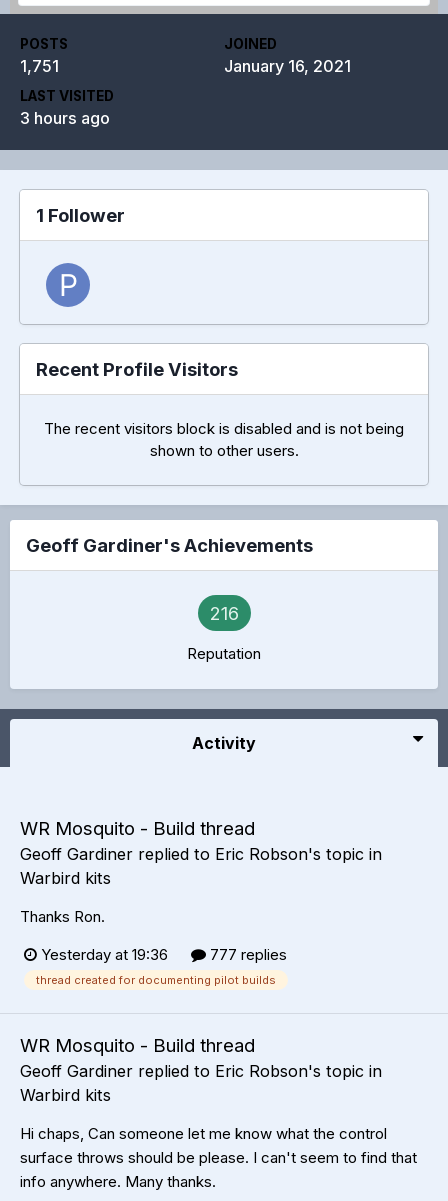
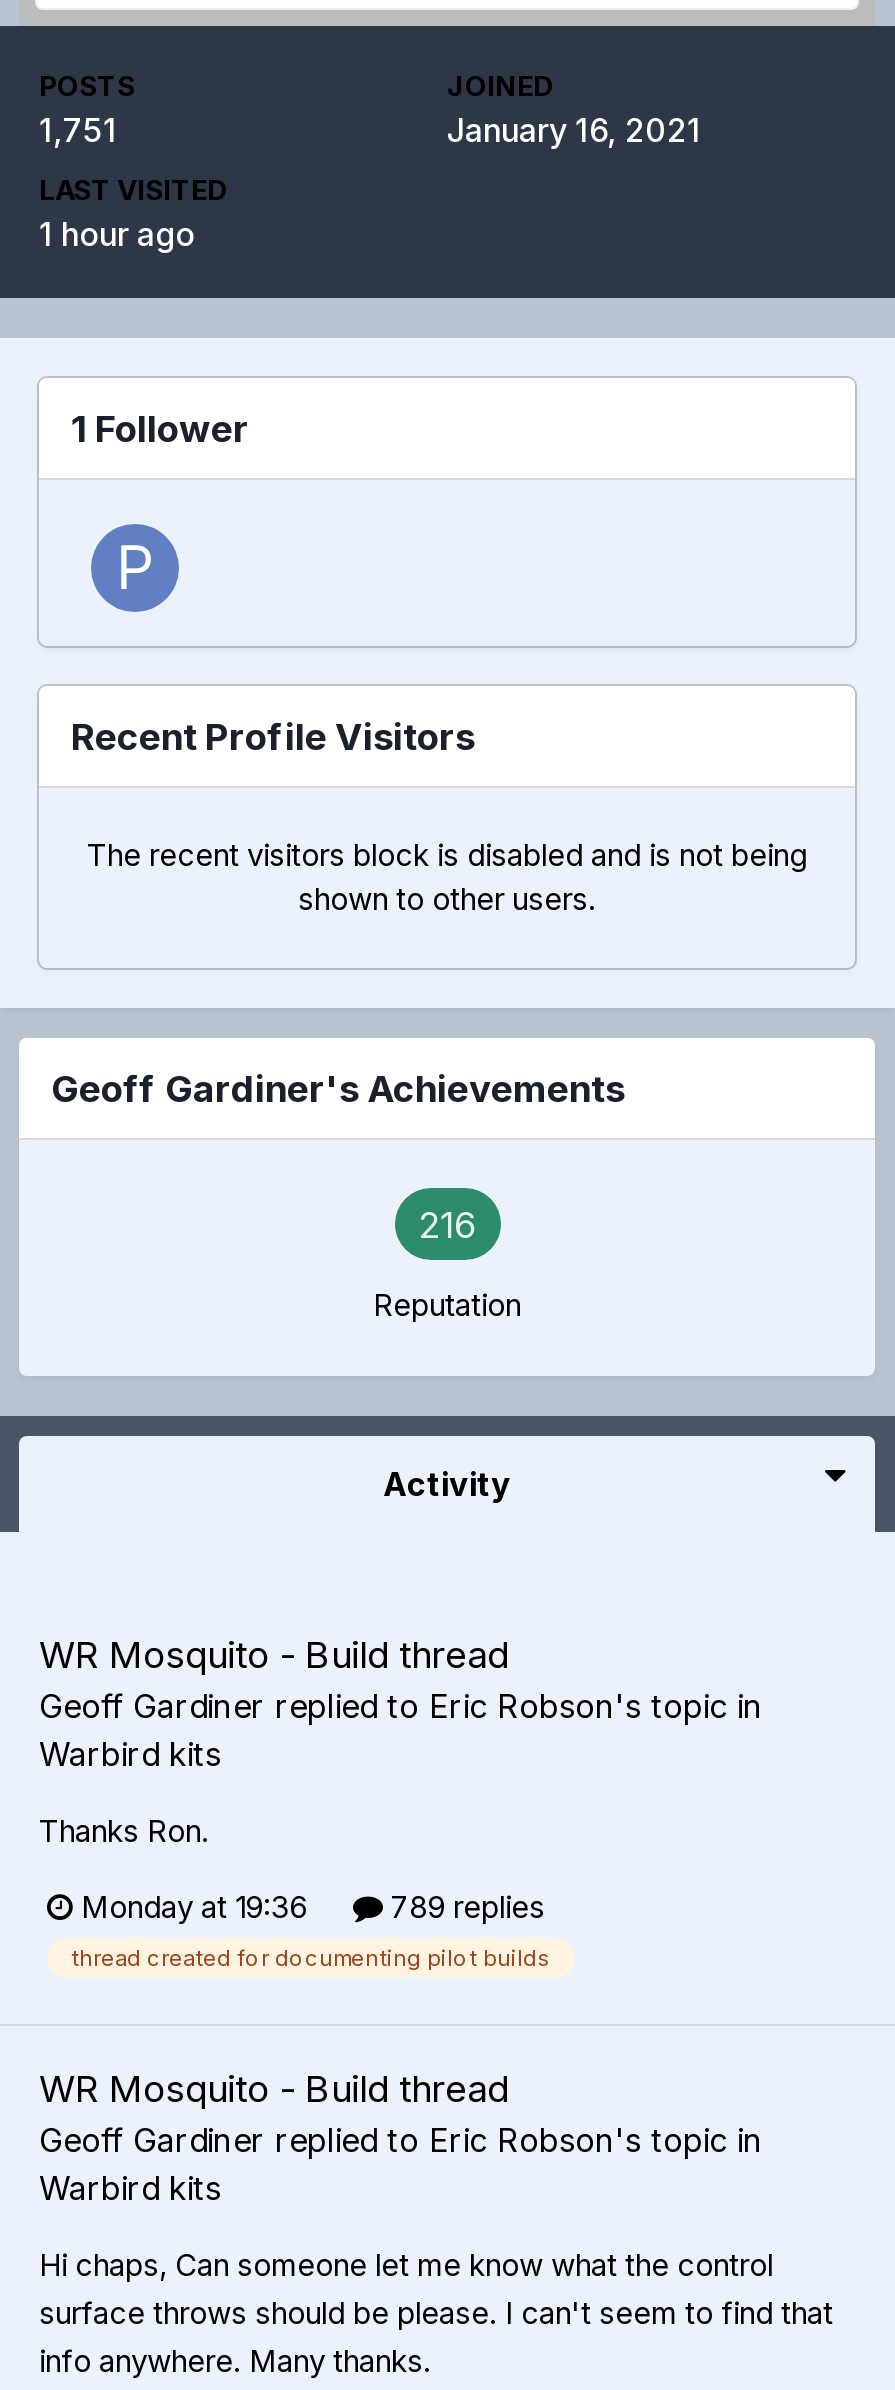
[20,108,110,128] 3 hours ago -> [39,215,195,255] 1 hour ago
[41,945,168,964] Yesterday at 19:36 -> [81,1889,307,1927] Monday at 19:36
[206,945,287,964] 777 replies -> [383,1889,545,1927] 789 replies

